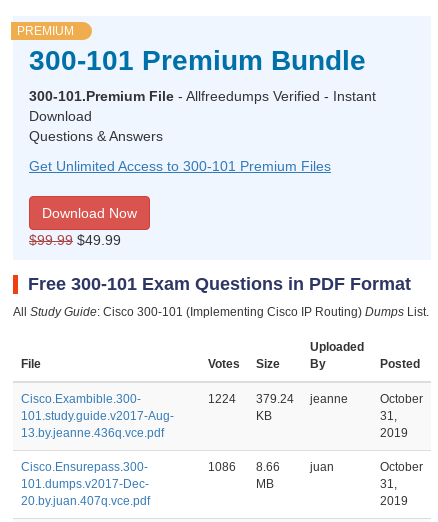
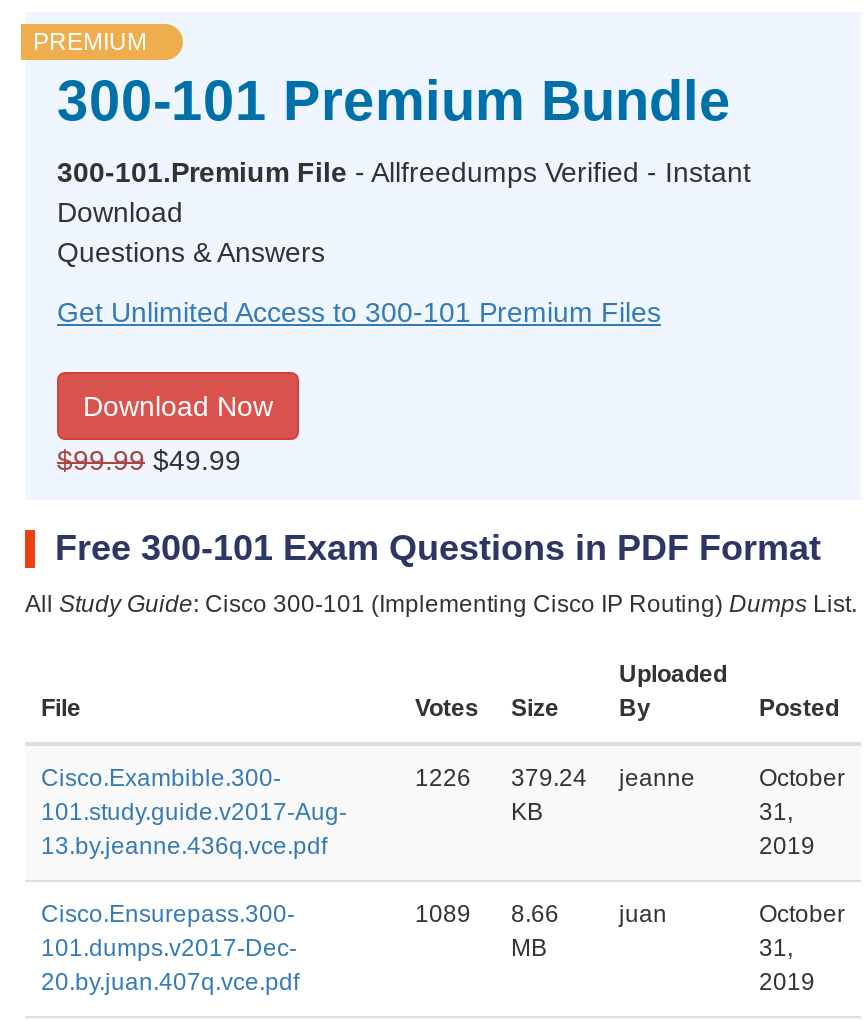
[208,392,348,406] 1224 379.24 jeanne -> [415,764,695,792] 1226 379.24 jeanne
[208,460,280,474] 1086 8.66 -> [415,900,559,928] 1089 8.66

